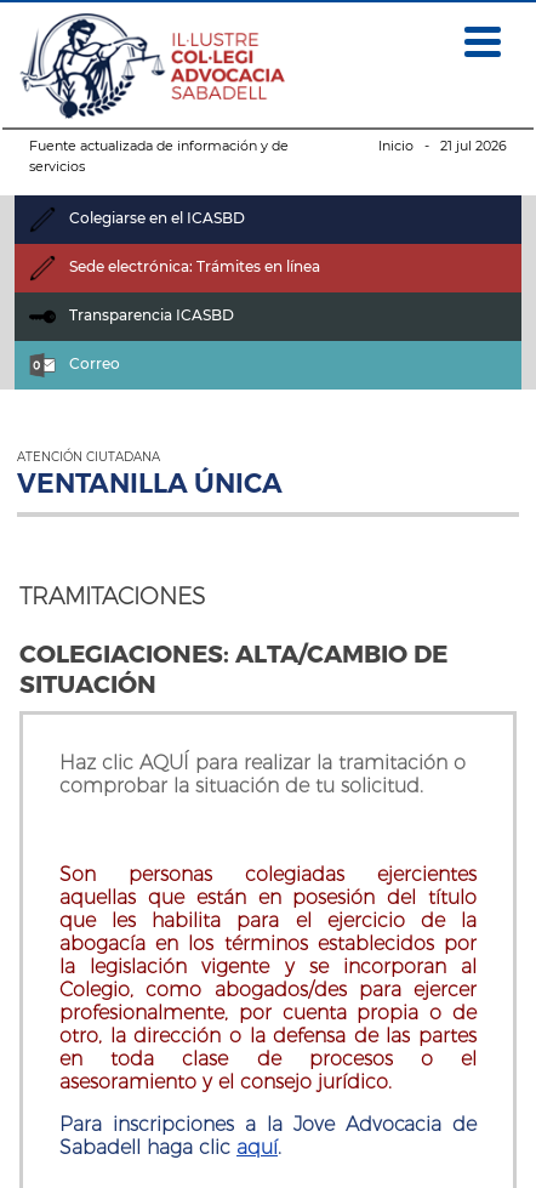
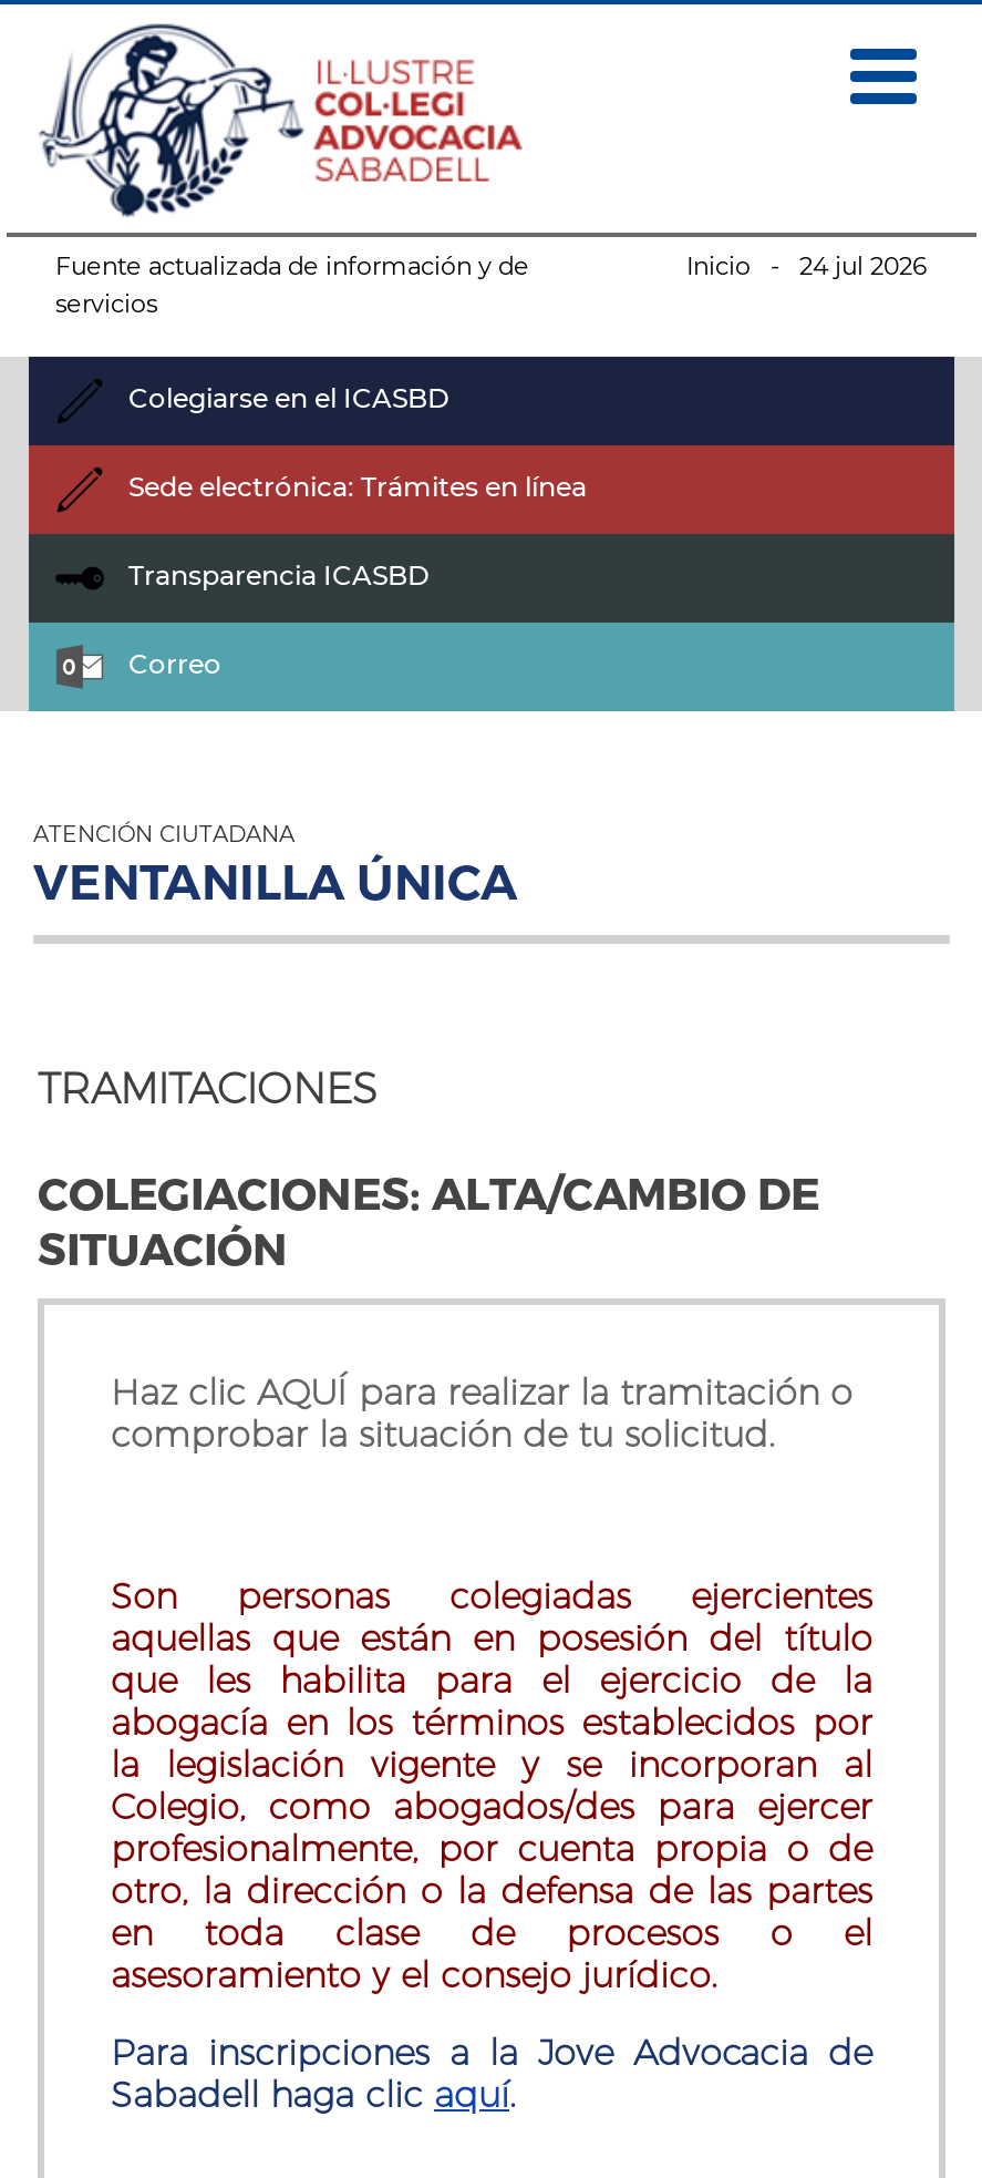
[378,137,507,154] Inicio - 21 jul 2026 -> [686,250,928,281] Inicio - 24 jul 2026

